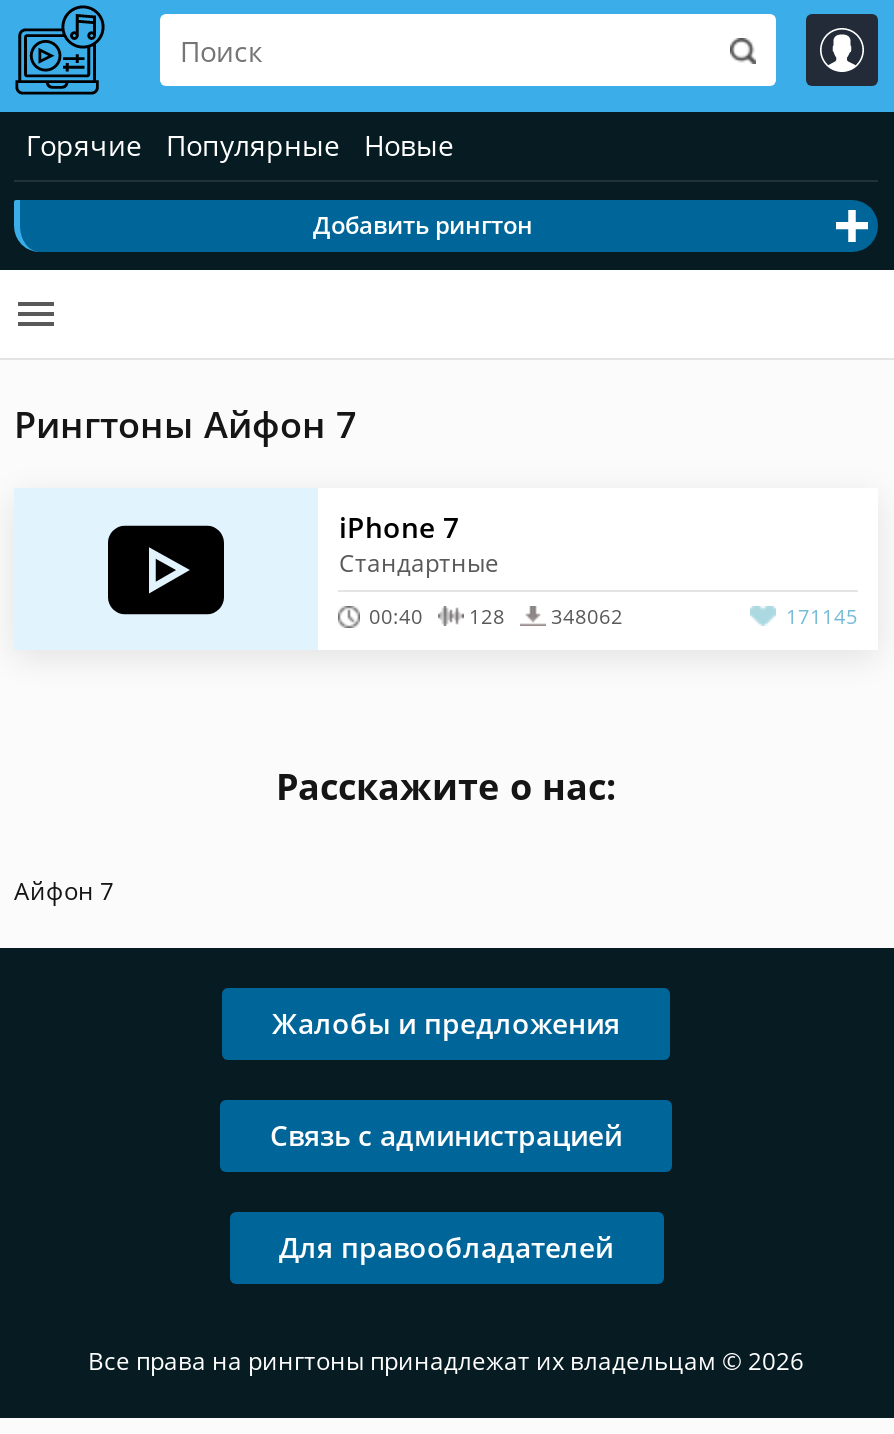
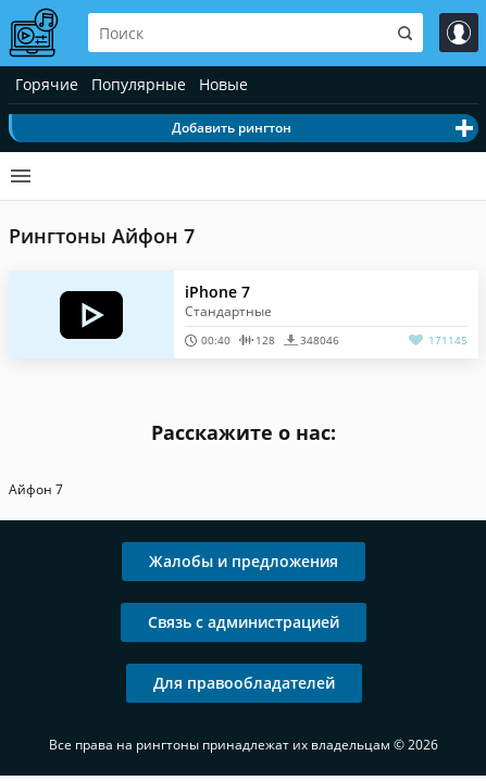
[369,602,623,630] 00:40 128 348062 -> [202,332,340,348] 00:40 128 348046

